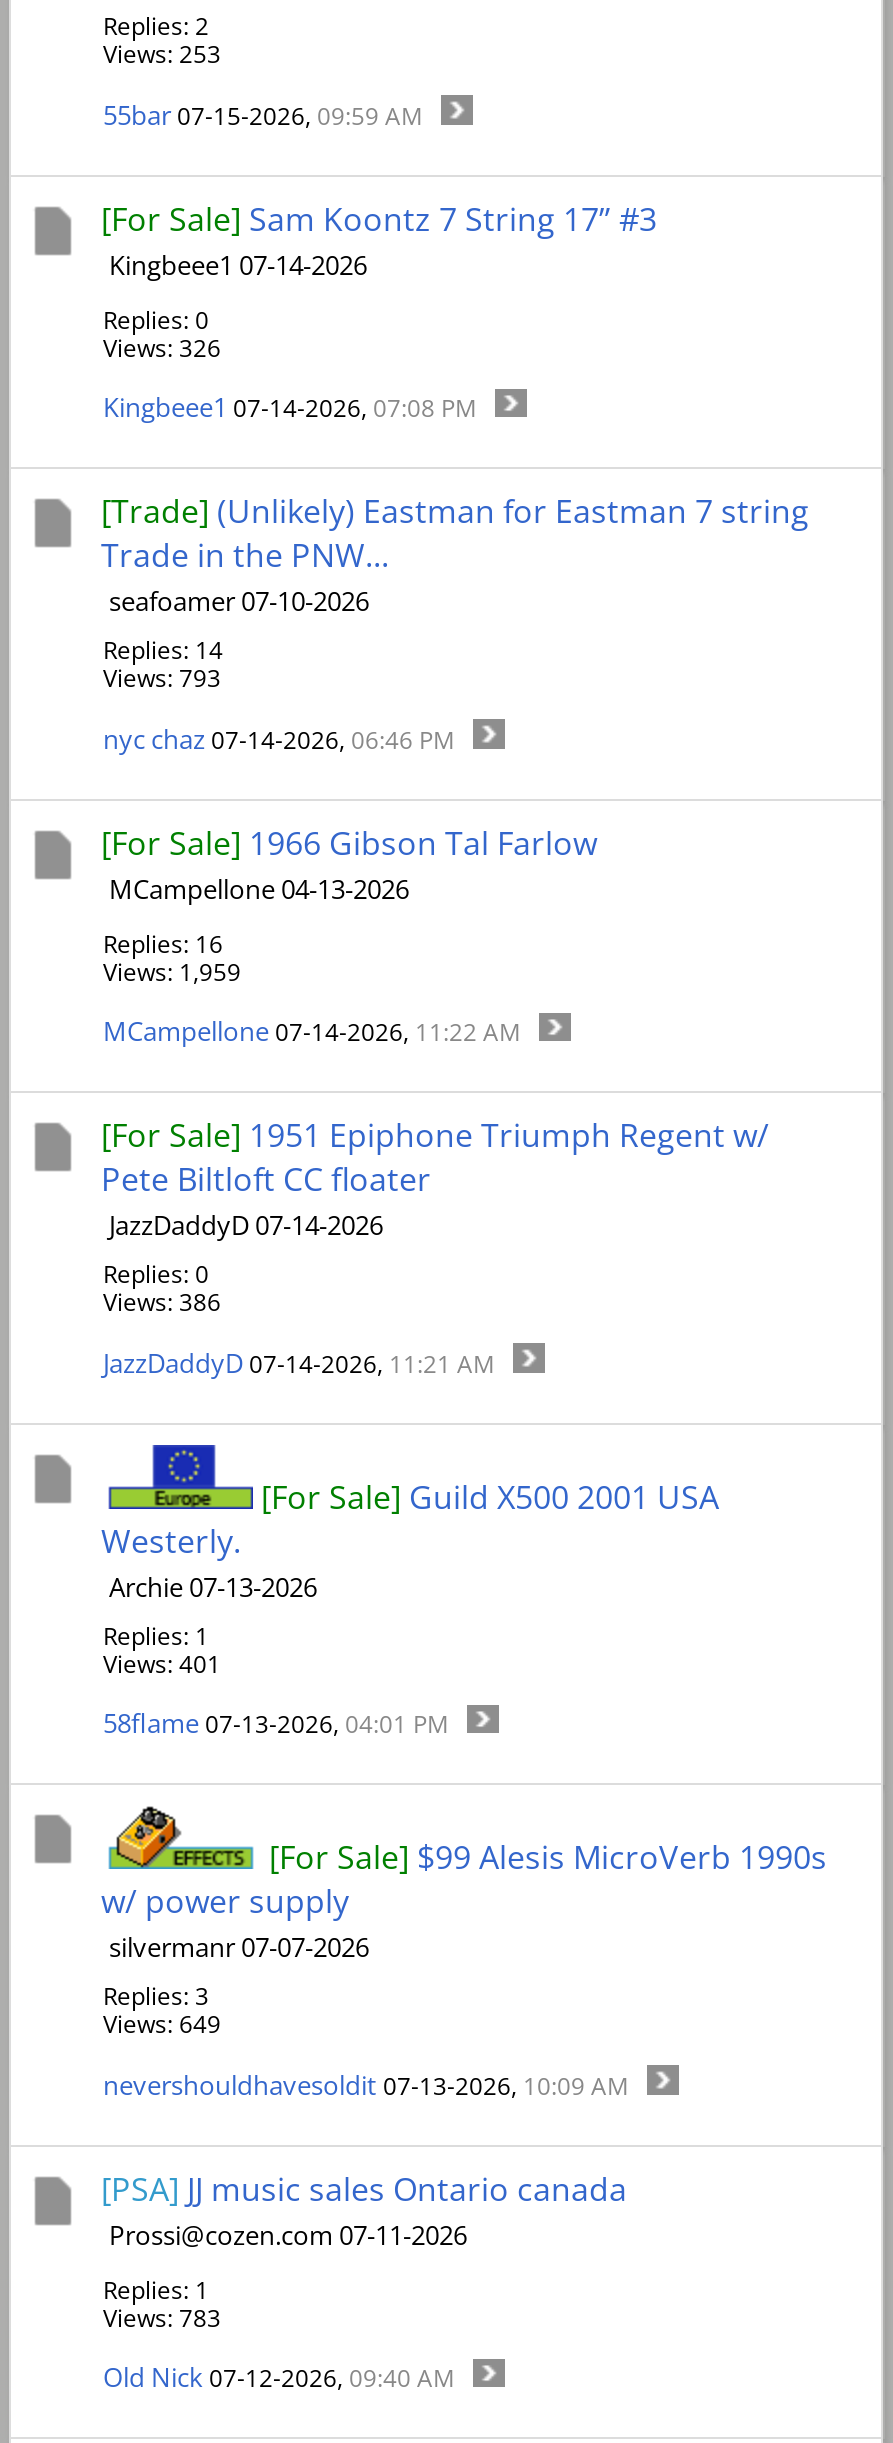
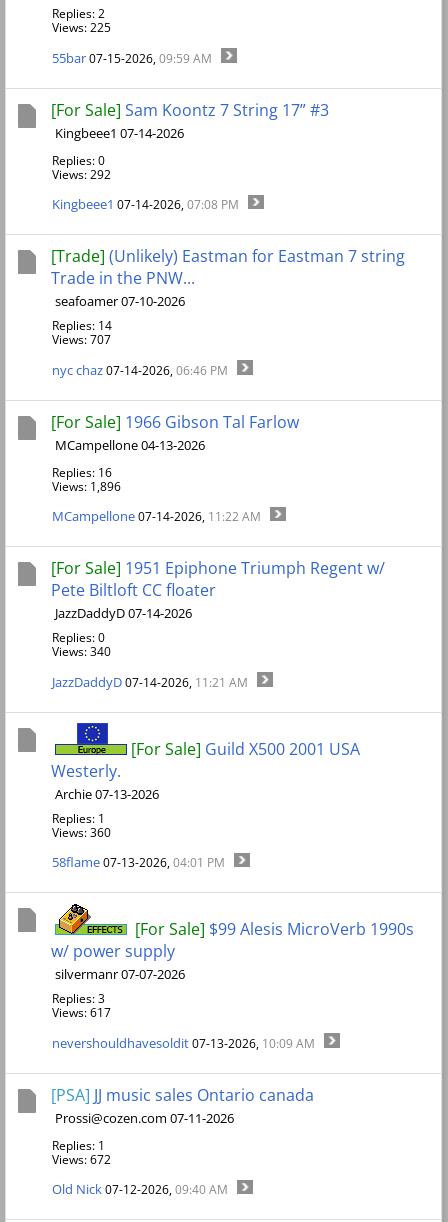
[103,37,221,71] Views: 253 -> [52,19,111,36] Views: 225
[103,330,221,364] Views: 326 -> [52,165,111,182] Views: 292
[103,661,221,695] Views: 793 -> [52,331,111,348] Views: 707
[103,954,241,988] Views: 1,959 -> [52,478,121,495] Views: 1,896
[103,1285,221,1319] Views: 386 -> [52,643,111,660] Views: 340
[103,1646,221,1680] Views: 401 -> [52,824,111,841] Views: 360
[103,2007,221,2041] Views: 649 -> [52,1004,111,1021] Views: 617
[103,2300,221,2334] Views: 783 -> [52,1151,111,1168] Views: 672

